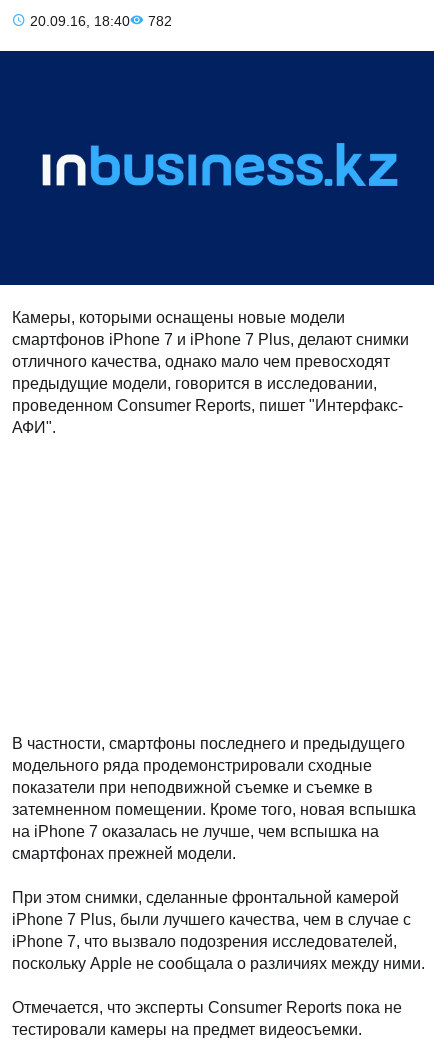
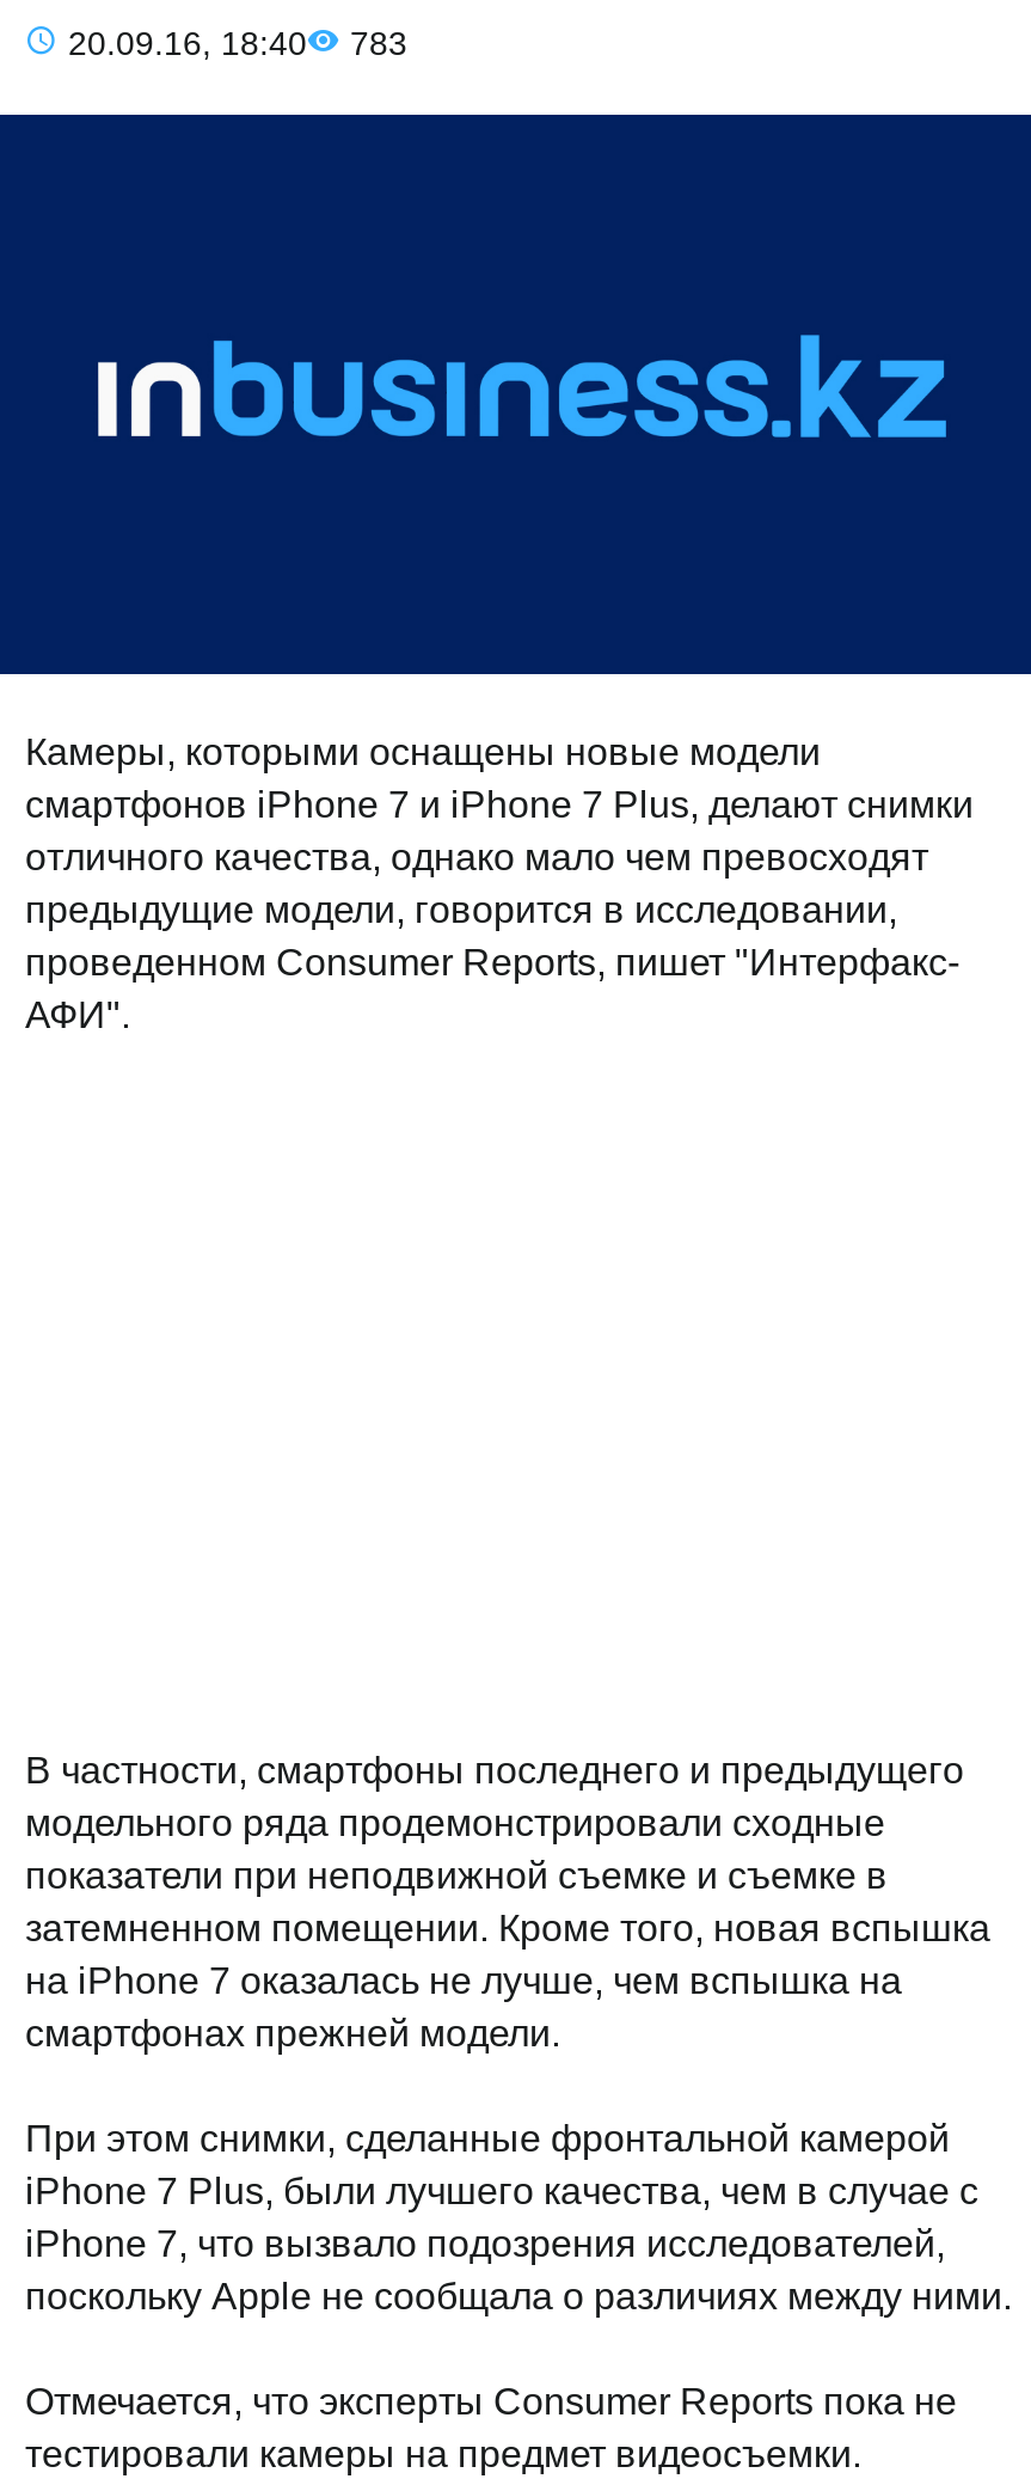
[30,13,172,29] 20.09.16, 18:40 782 -> [68,24,407,62] 20.09.16, 18:40 783

